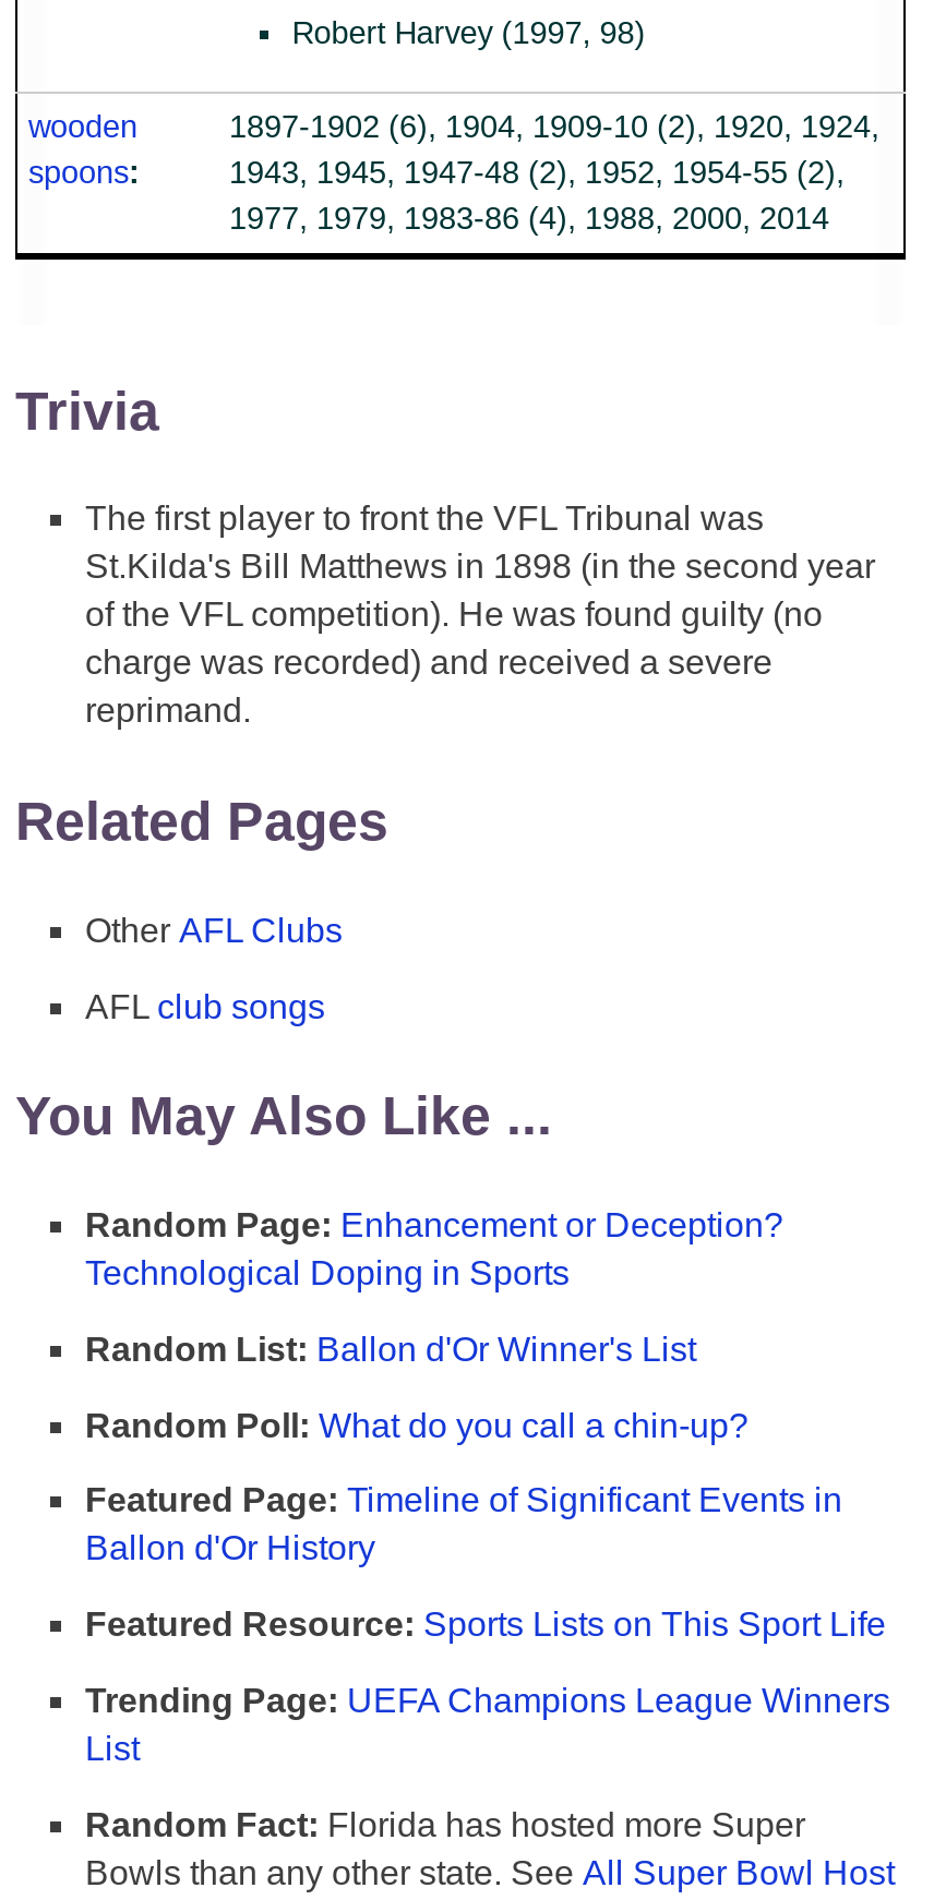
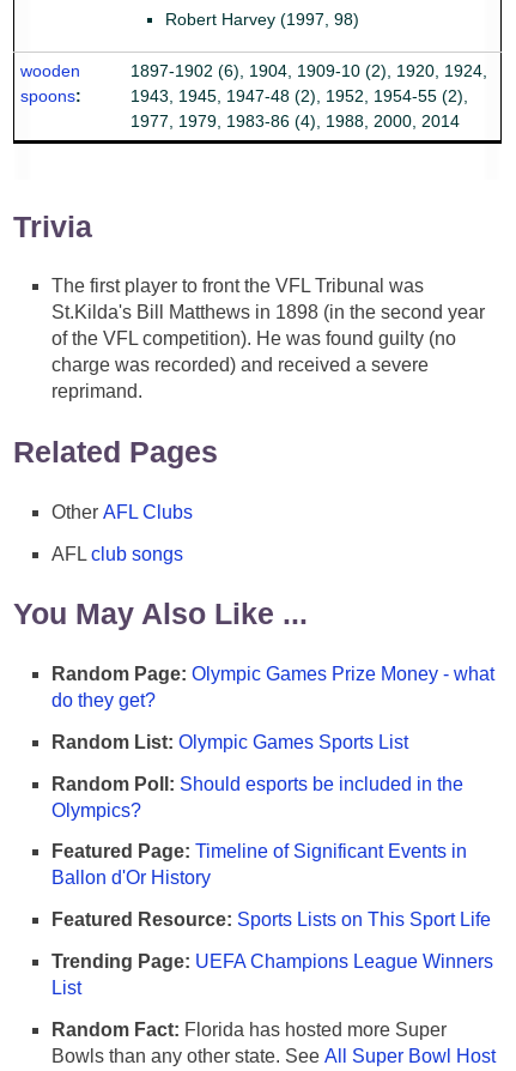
[85,1206,783,1291] Random Page: Enhancement or Deception? | Technological Doping in Sports -> [51,664,494,710] Random Page: Olympic Games Prize Money - what | do they get?
[85,1330,696,1367] Random List: Ballon d'Or Winner's List -> [51,732,408,752] Random List: Olympic Games Sports List
[85,1406,749,1443] Random Poll: What do you call a chin-up? -> [51,773,463,820] Random Poll: Should esports be included in the | Olympics?

